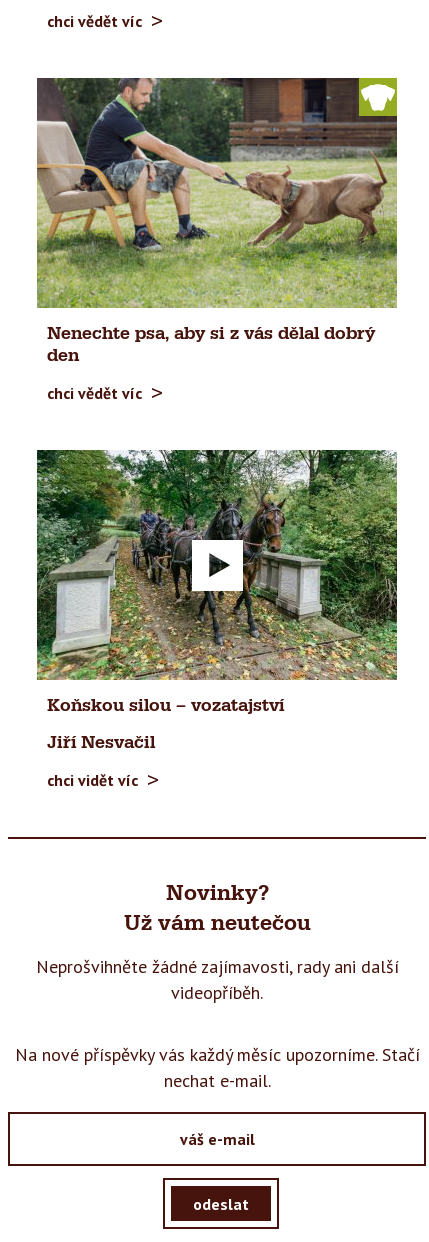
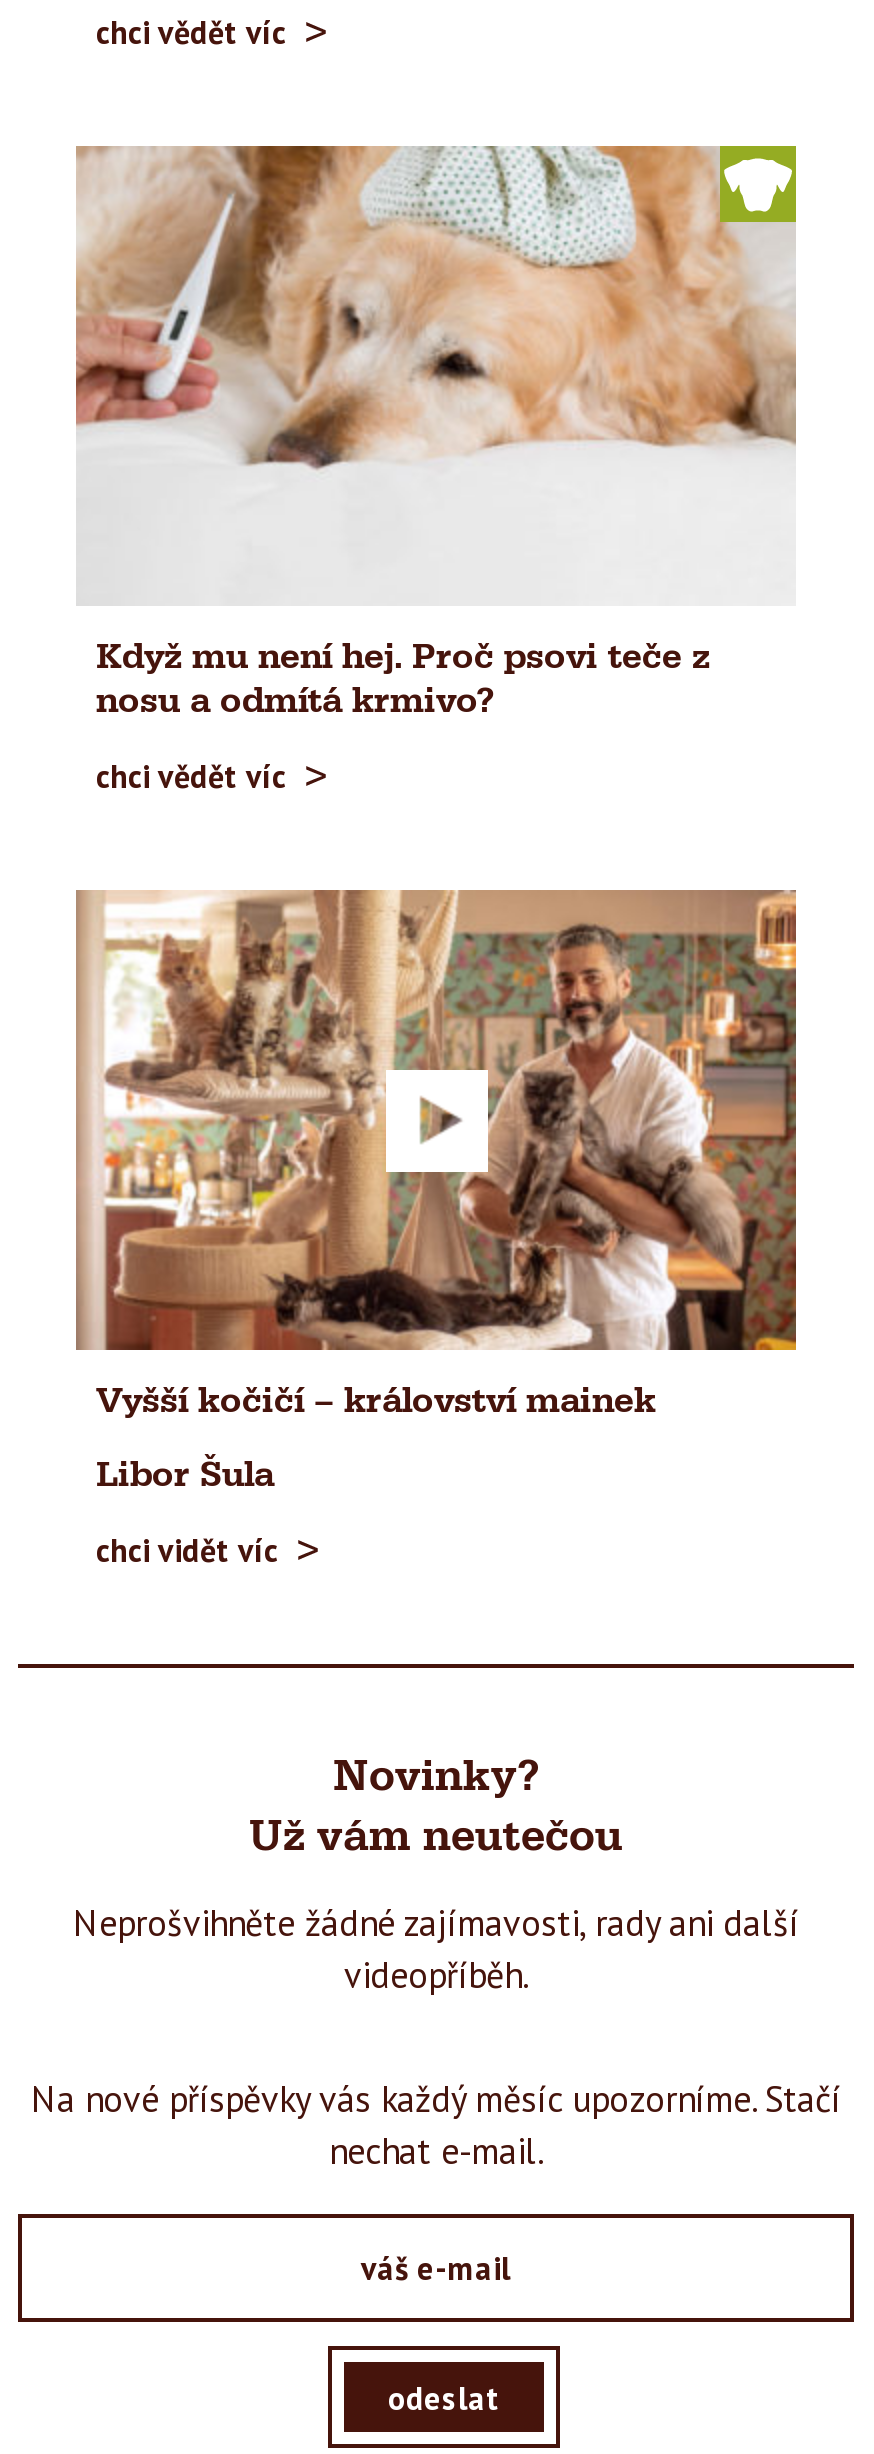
[36,77,398,365] [image] | Nenechte psa, aby si z vás dělal dobrý | den -> [76,144,796,719] [image] | Když mu není hej. Proč psovi teče z | nosu a odmítá krmivo?
[36,449,398,715] [image] | Koňskou silou – vozatajství -> [74,888,798,1419] [image] | Vyšší kočičí – království mainek
[47,734,155,752] Jiří Nesvačil -> [96,1457,274,1493] Libor Šula

